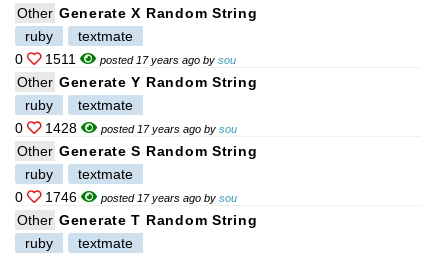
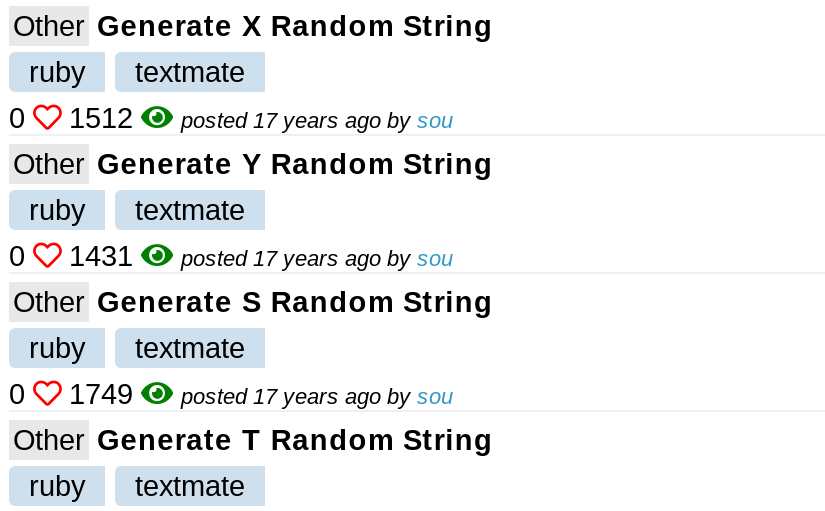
[15,51,236,67] 0 1511 posted 17 years ago by sou -> [9,101,453,133] 0 1512 posted 17 years ago by sou
[15,120,237,136] 0 1428 posted 17 years ago by sou -> [9,239,453,271] 0 1431 posted 17 years ago by sou
[15,189,237,205] 0 1746 posted 17 years ago by sou -> [9,377,453,409] 0 1749 posted 17 years ago by sou

